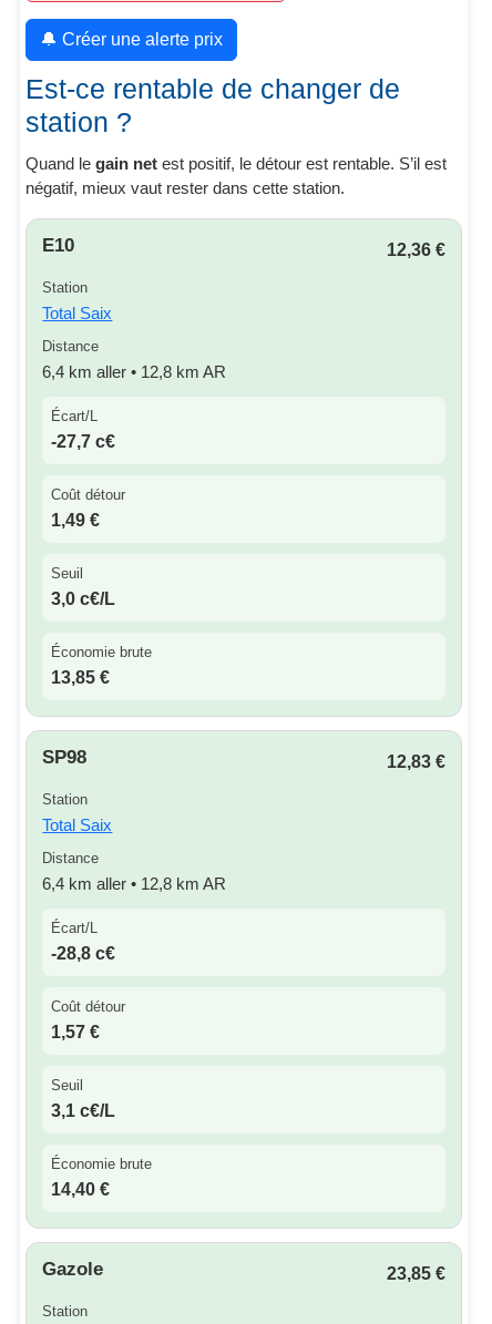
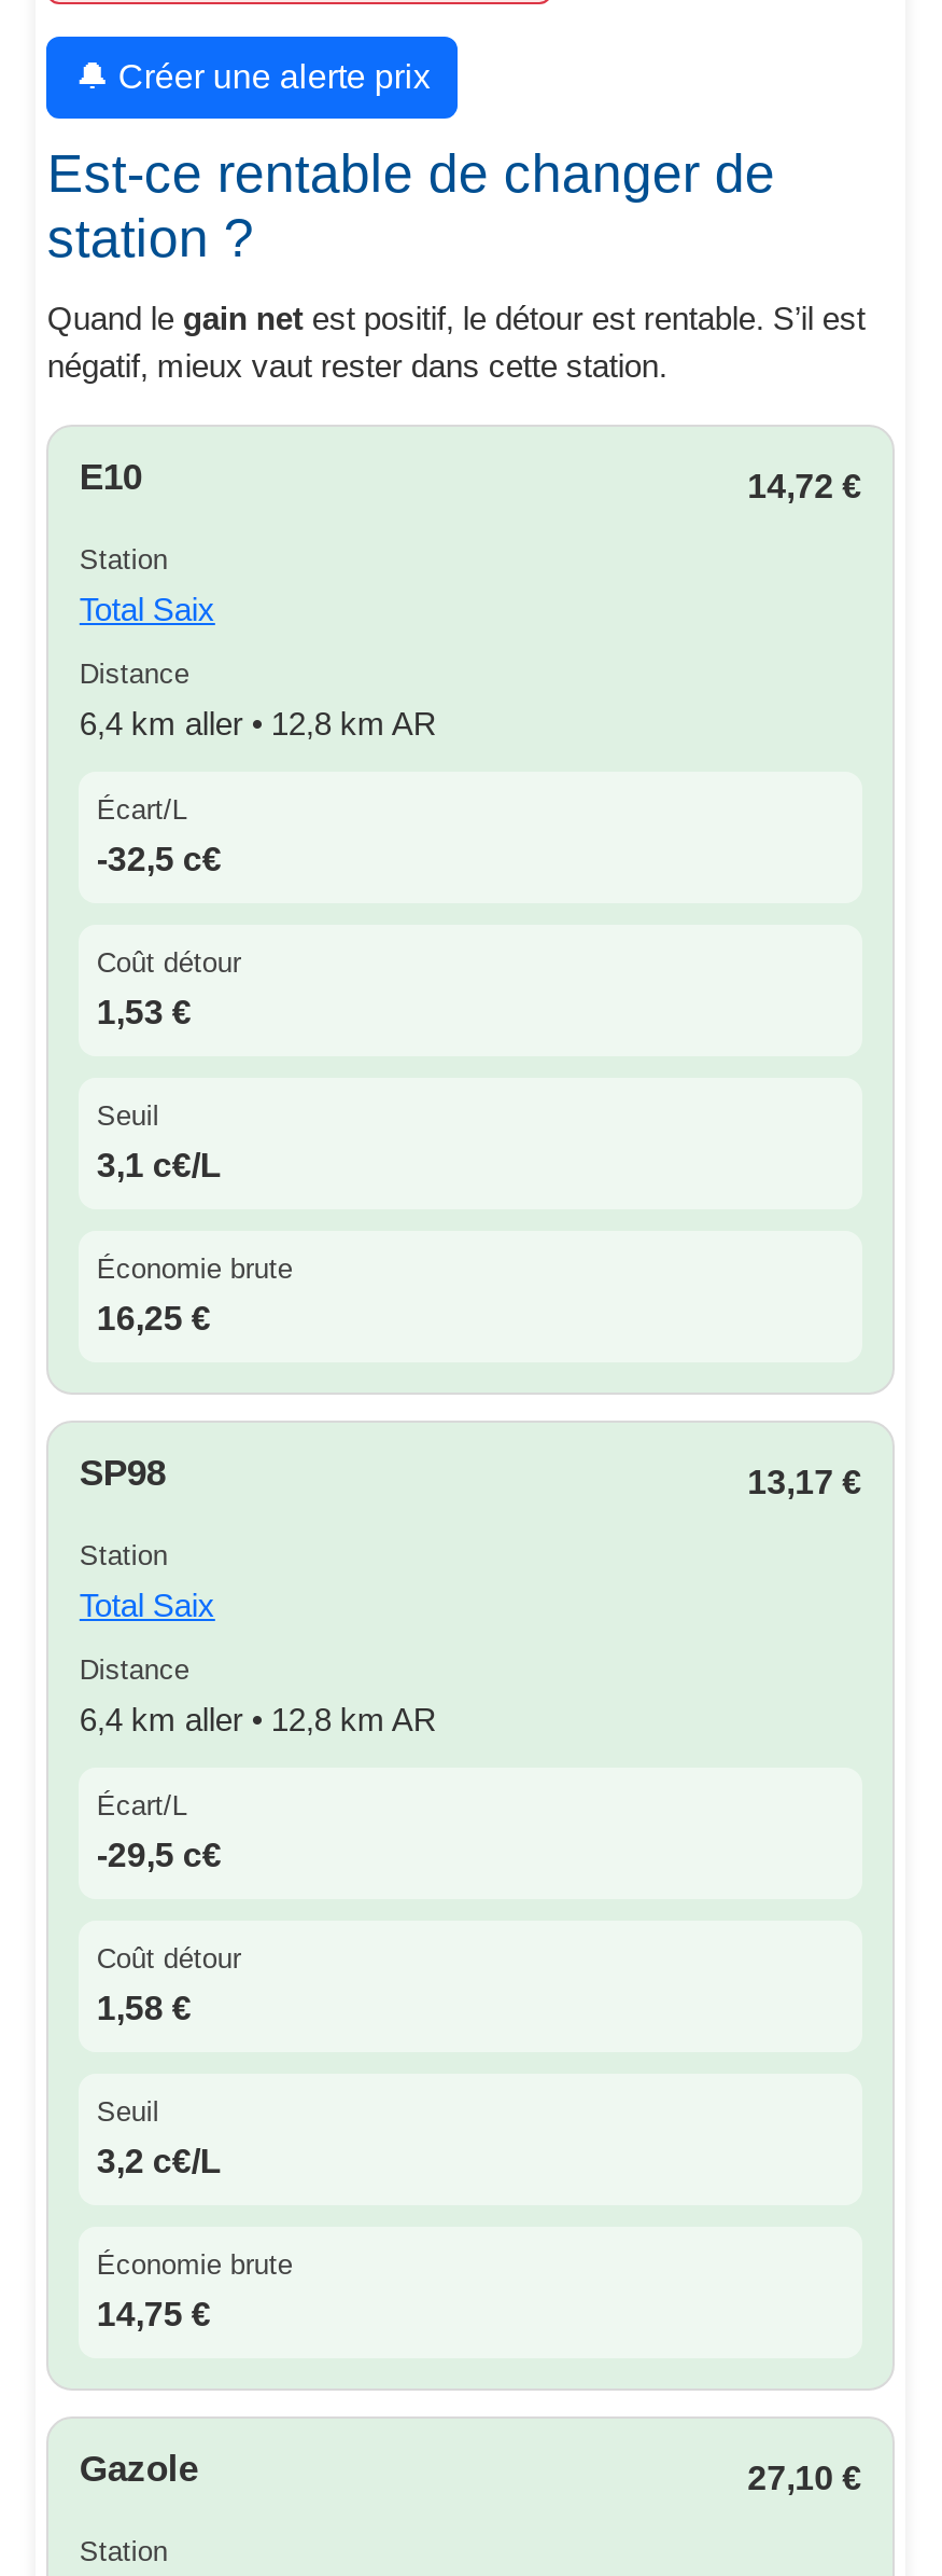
[386,240,445,259] 12,36 € -> [747,468,861,504] 14,72 €
[51,432,116,451] -27,7 c€ -> [97,841,222,877] -32,5 c€
[51,511,100,530] 1,49 € -> [97,994,191,1030] 1,53 €
[51,589,116,608] 3,0 c€/L -> [97,1147,222,1183] 3,1 c€/L
[51,668,110,687] 13,85 € -> [97,1300,211,1337] 16,25 €
[386,752,445,771] 12,83 € -> [747,1464,861,1500] 13,17 €
[51,944,116,963] -28,8 c€ -> [97,1837,222,1873] -29,5 c€
[51,1023,100,1041] 1,57 € -> [97,1990,191,2026] 1,58 €
[51,1101,116,1120] 3,1 c€/L -> [97,2143,222,2179] 3,2 c€/L
[51,1180,110,1199] 14,40 € -> [97,2296,211,2332] 14,75 €
[386,1264,445,1283] 23,85 € -> [747,2460,861,2496] 27,10 €

